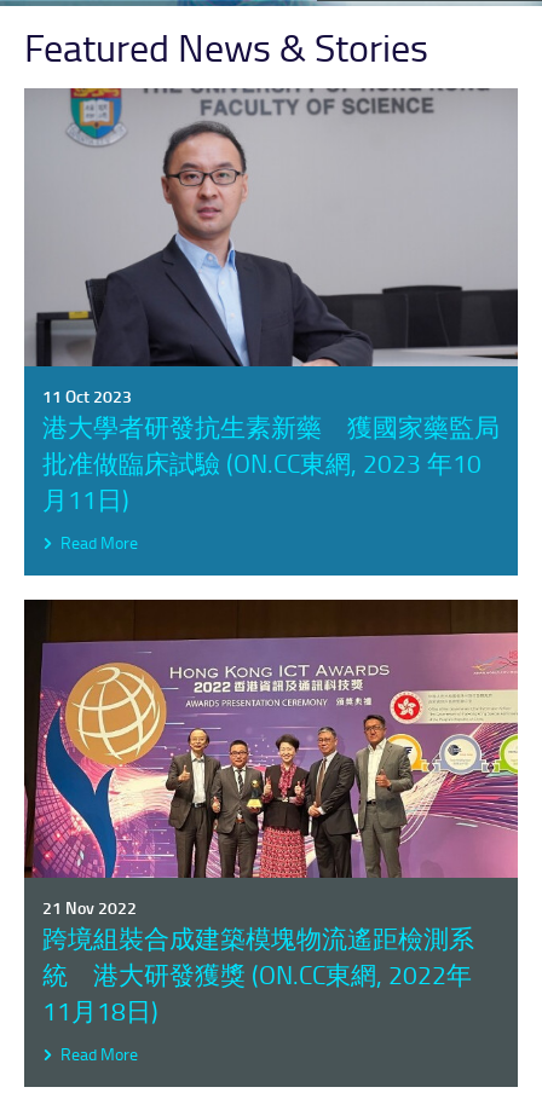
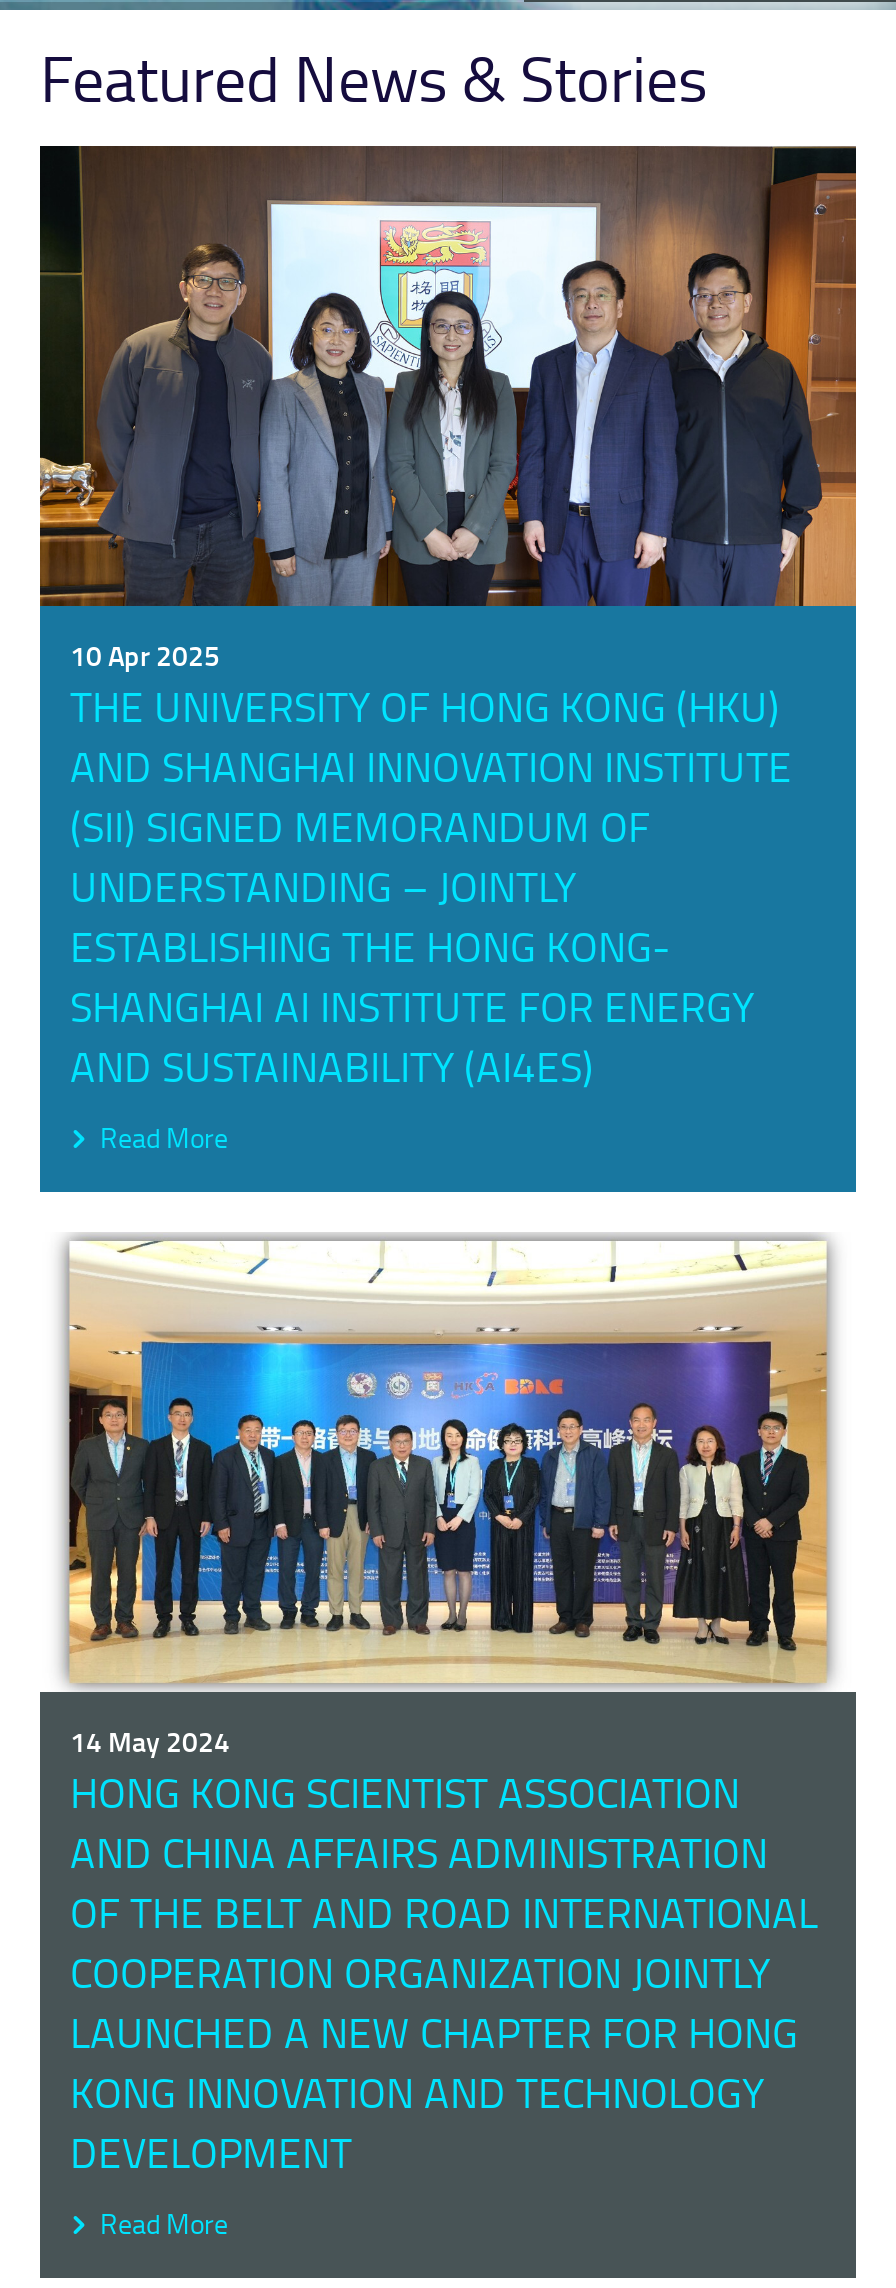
[23,87,519,516] [image] | 11 Oct 2023 | 港大學者研發抗生素新藥 獲國家藥監局 | 批准做臨床試驗 (ON.CC東網, 2023 年10 | 月11日) -> [38,144,858,1093] [image] | 10 Apr 2025 | THE UNIVERSITY OF HONG KONG (HKU) | AND SHANGHAI INNOVATION INSTITUTE | (SII) SIGNED MEMORANDUM OF | UNDERSTANDING – JOINTLY | ESTABLISHING THE HONG KONG- | SHANGHAI AI INSTITUTE FOR ENERGY | AND SUSTAINABILITY (AI4ES)
[23,598,519,1027] [image] | 21 Nov 2022 | 跨境組裝合成建築模塊物流遙距檢測系 | 統 港大研發獲獎 (ON.CC東網, 2022年 | 11月18日) -> [40,1232,856,2180] [image] | 14 May 2024 | HONG KONG SCIENTIST ASSOCIATION | AND CHINA AFFAIRS ADMINISTRATION | OF THE BELT AND ROAD INTERNATIONAL | COOPERATION ORGANIZATION JOINTLY | LAUNCHED A NEW CHAPTER FOR HONG | KONG INNOVATION AND TECHNOLOGY | DEVELOPMENT

